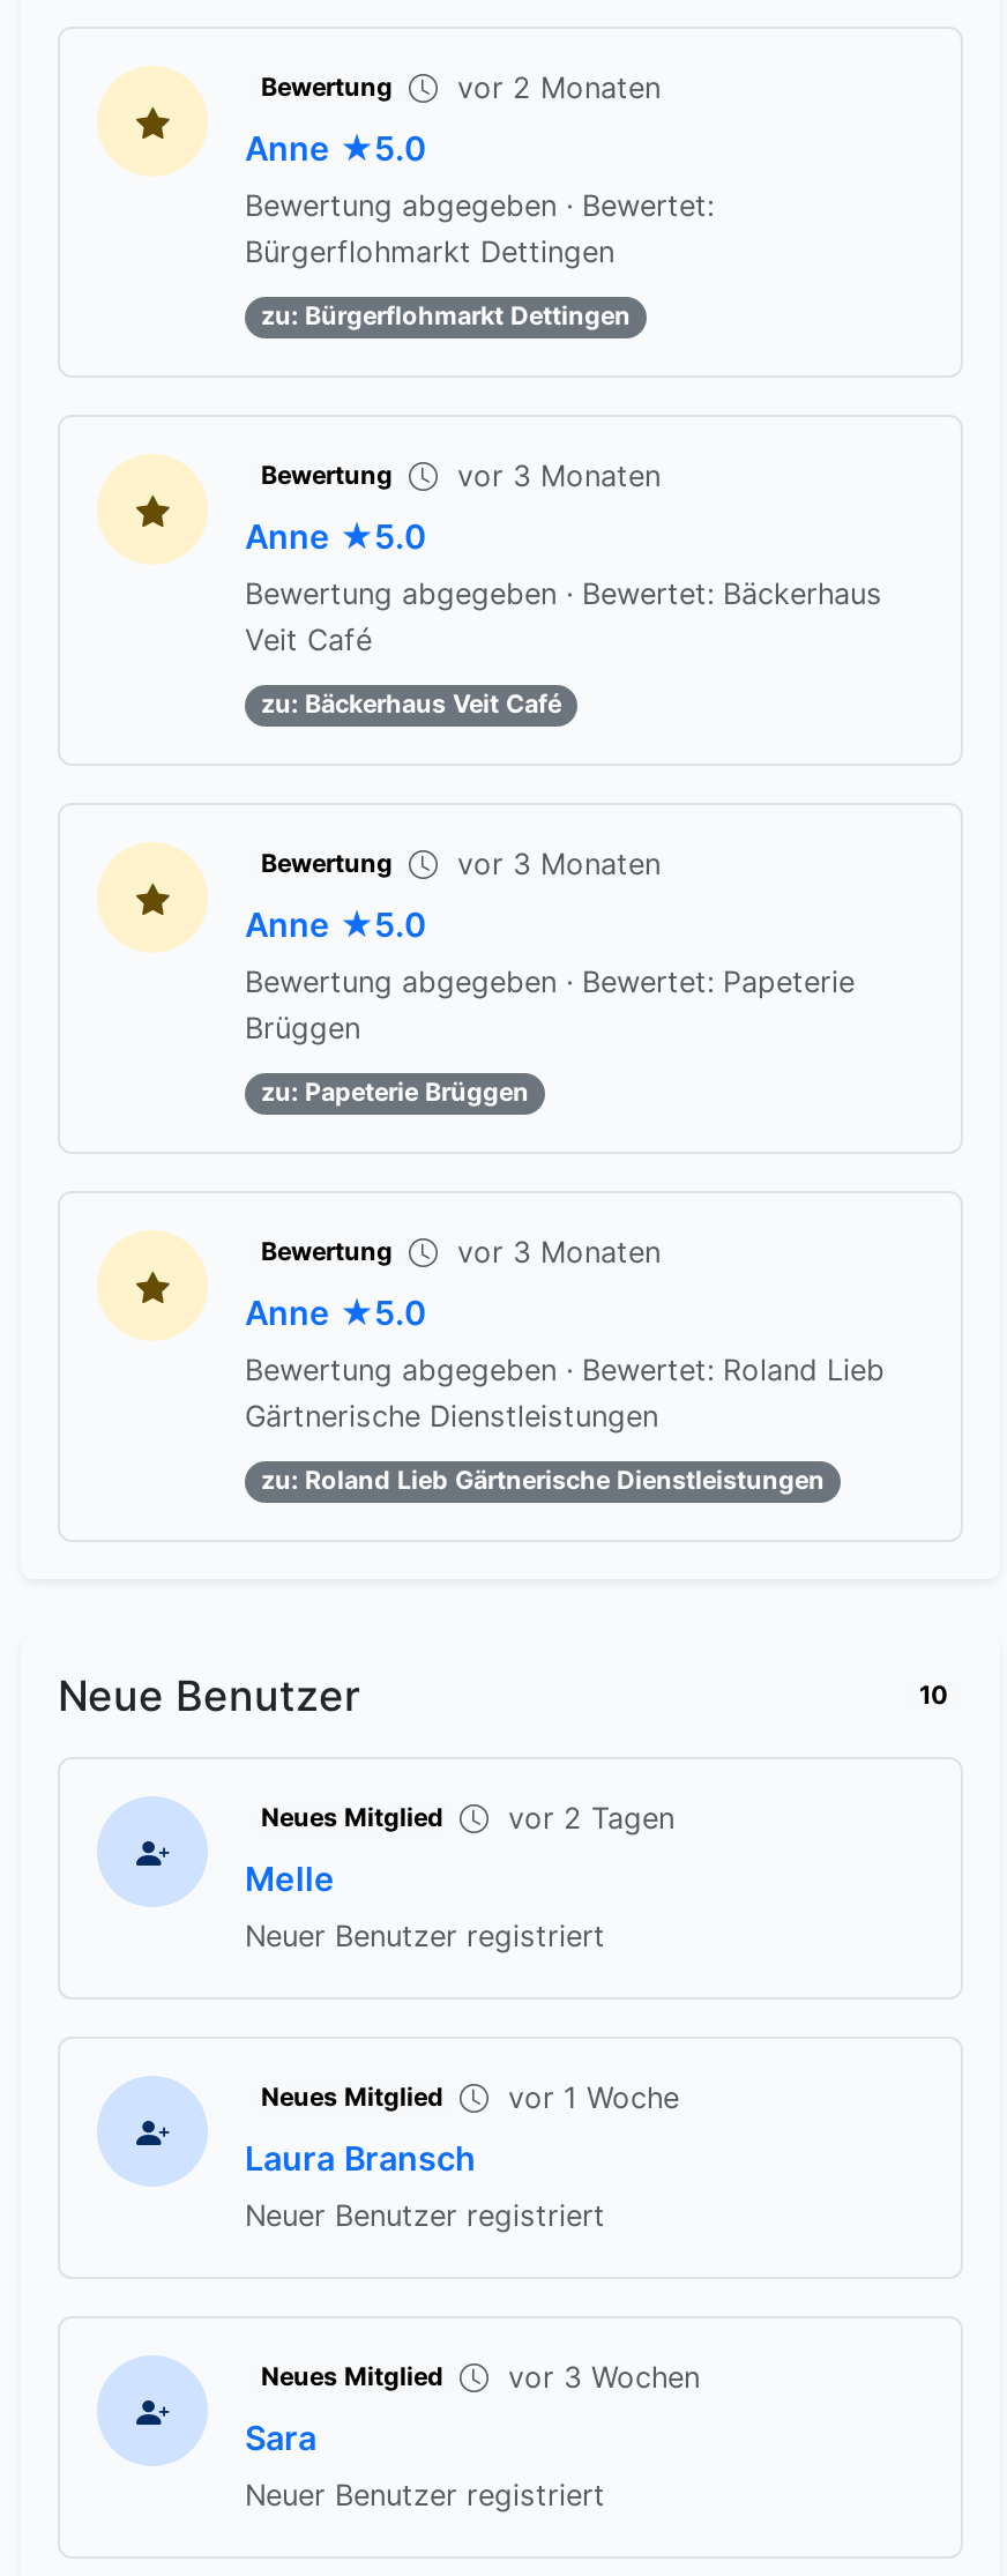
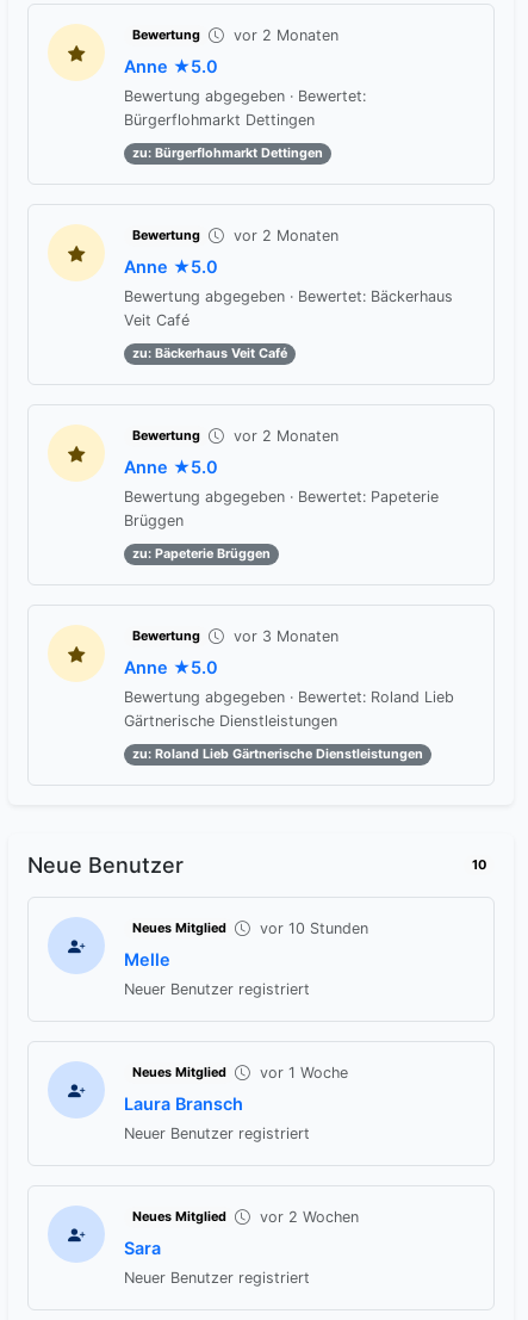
[457,459,661,494] vor 3 Monaten -> [234,227,338,245] vor 2 Monaten
[457,847,661,882] vor 3 Monaten -> [234,427,338,445] vor 2 Monaten
[508,1801,674,1836] vor 2 Tagen -> [260,920,368,937] vor 10 Stunden
[508,2360,700,2395] vor 3 Wochen -> [260,1208,359,1226] vor 2 Wochen

